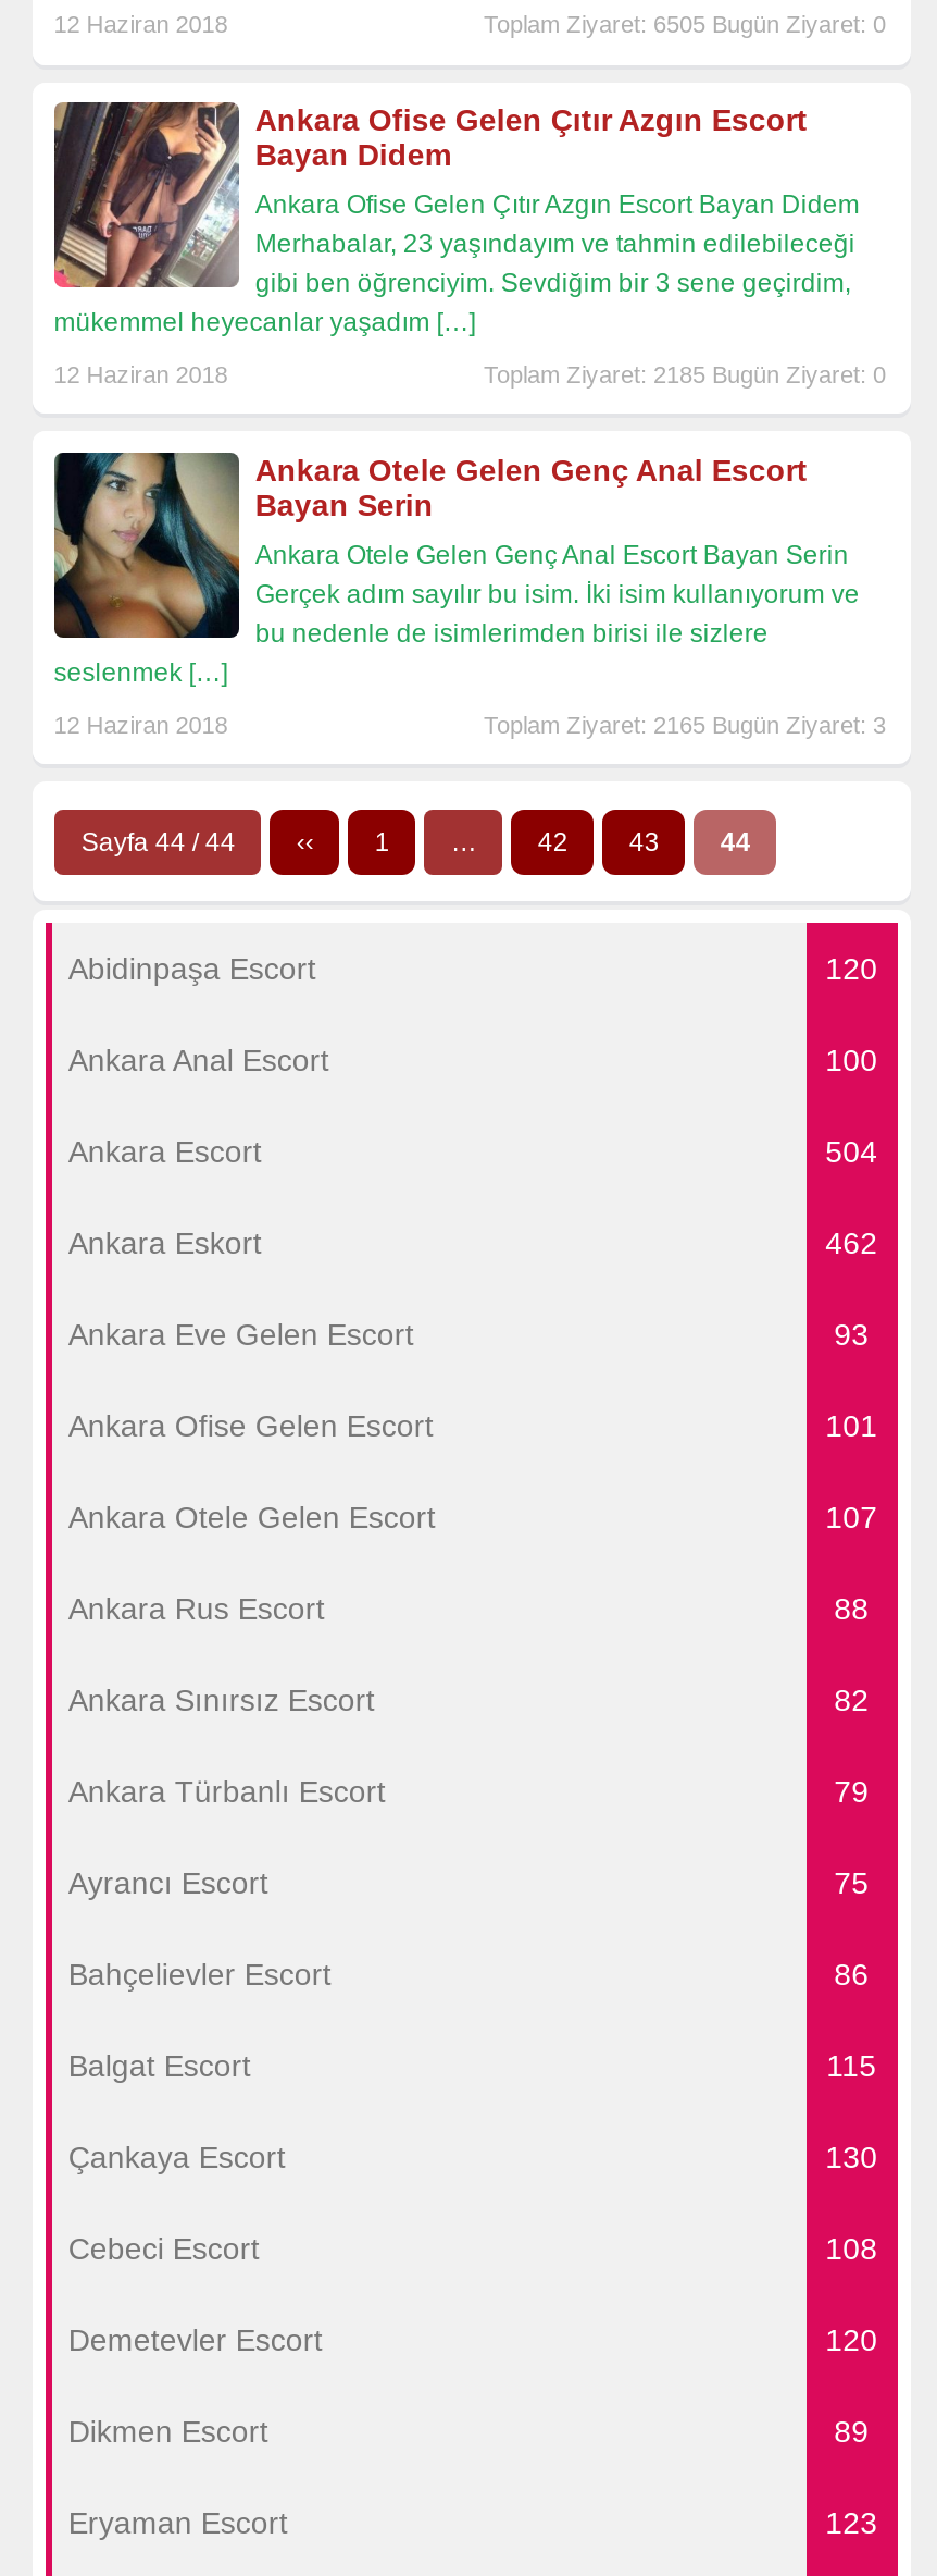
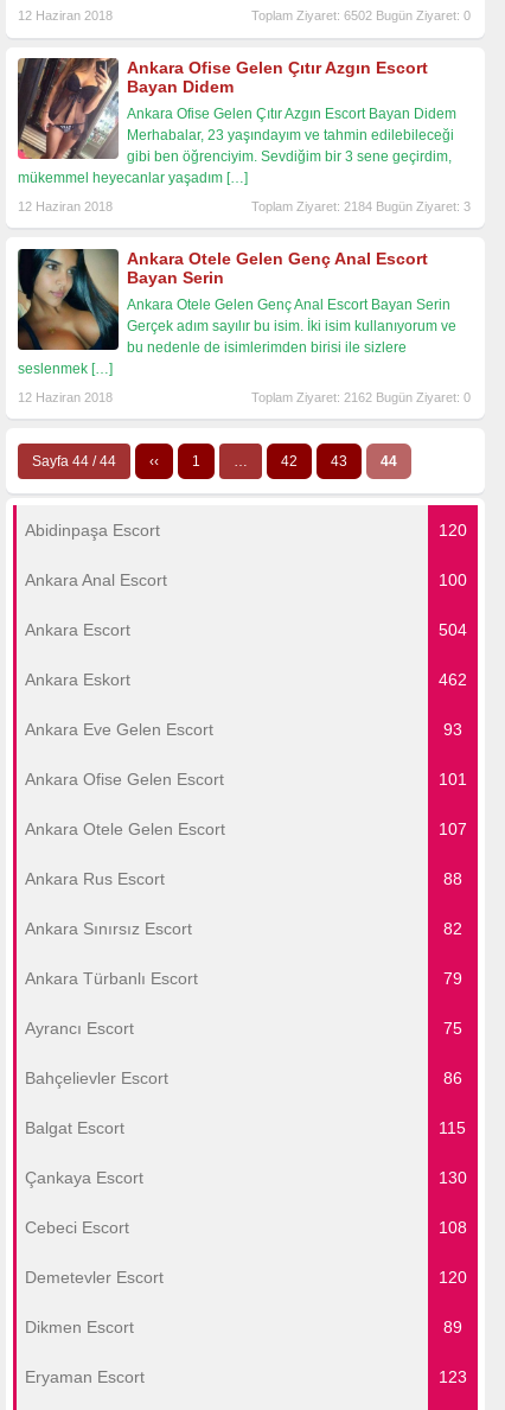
[484,12,886,38] Toplam Ziyaret: 6505 Bugün Ziyaret: 0 -> [252,9,471,23] Toplam Ziyaret: 6502 Bugün Ziyaret: 0
[484,362,886,388] Toplam Ziyaret: 2185 Bugün Ziyaret: 0 -> [252,199,471,214] Toplam Ziyaret: 2184 Bugün Ziyaret: 3
[484,711,886,737] Toplam Ziyaret: 2165 Bugün Ziyaret: 3 -> [252,390,471,404] Toplam Ziyaret: 2162 Bugün Ziyaret: 0

